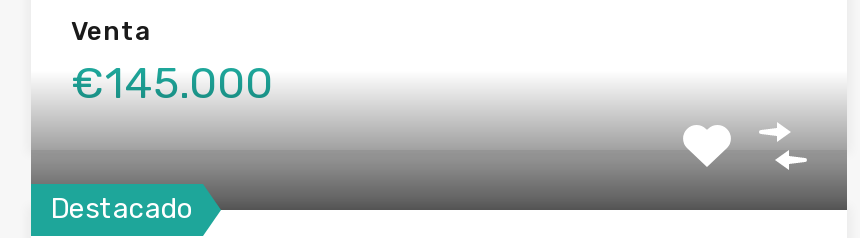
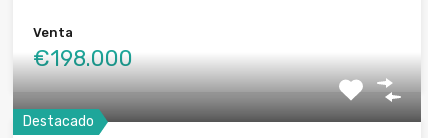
[71,56,273,110] €145.000 -> [33,45,133,72] €198.000

